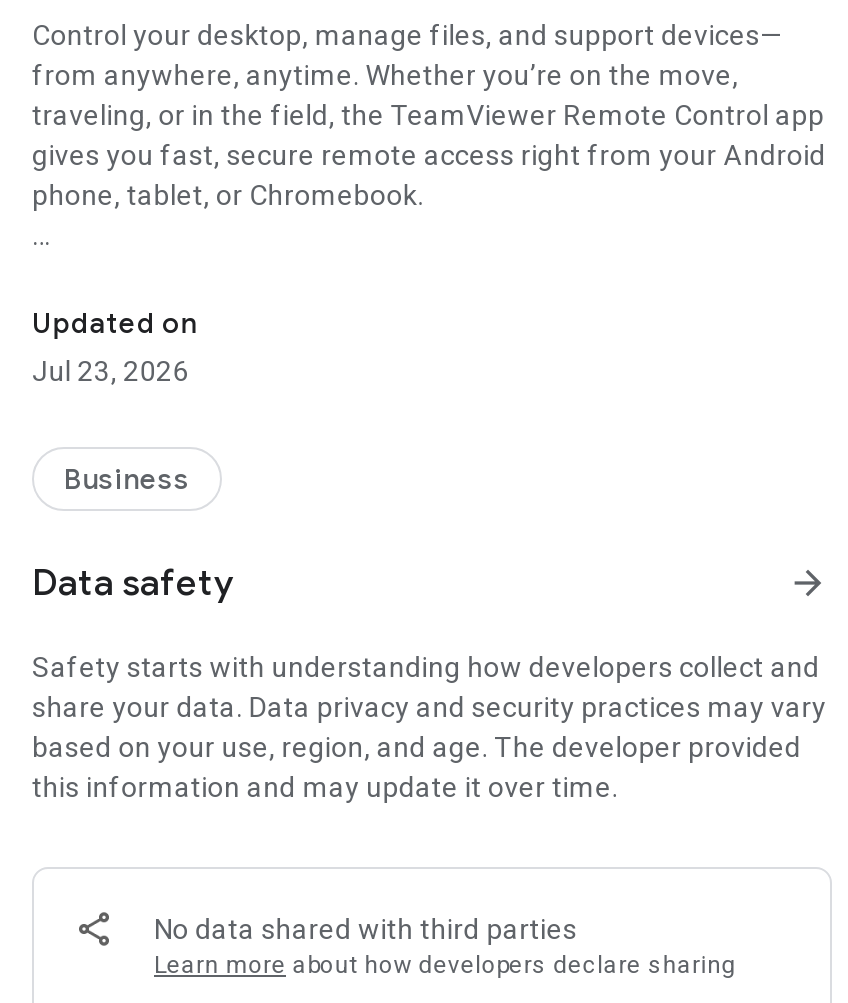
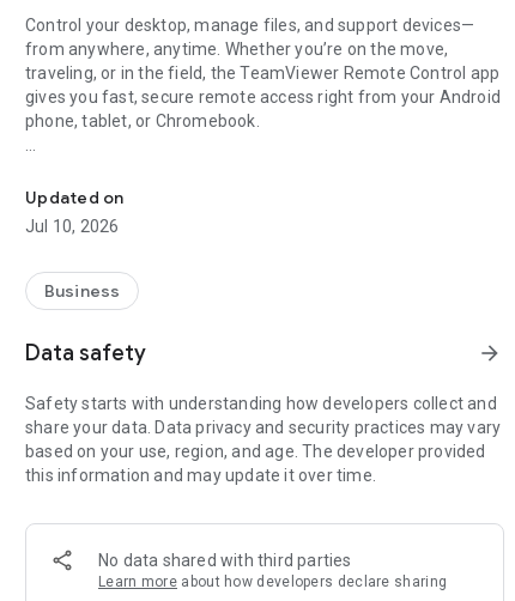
[32,355,189,387] Jul 23, 2026 -> [25,217,119,236] Jul 10, 2026

